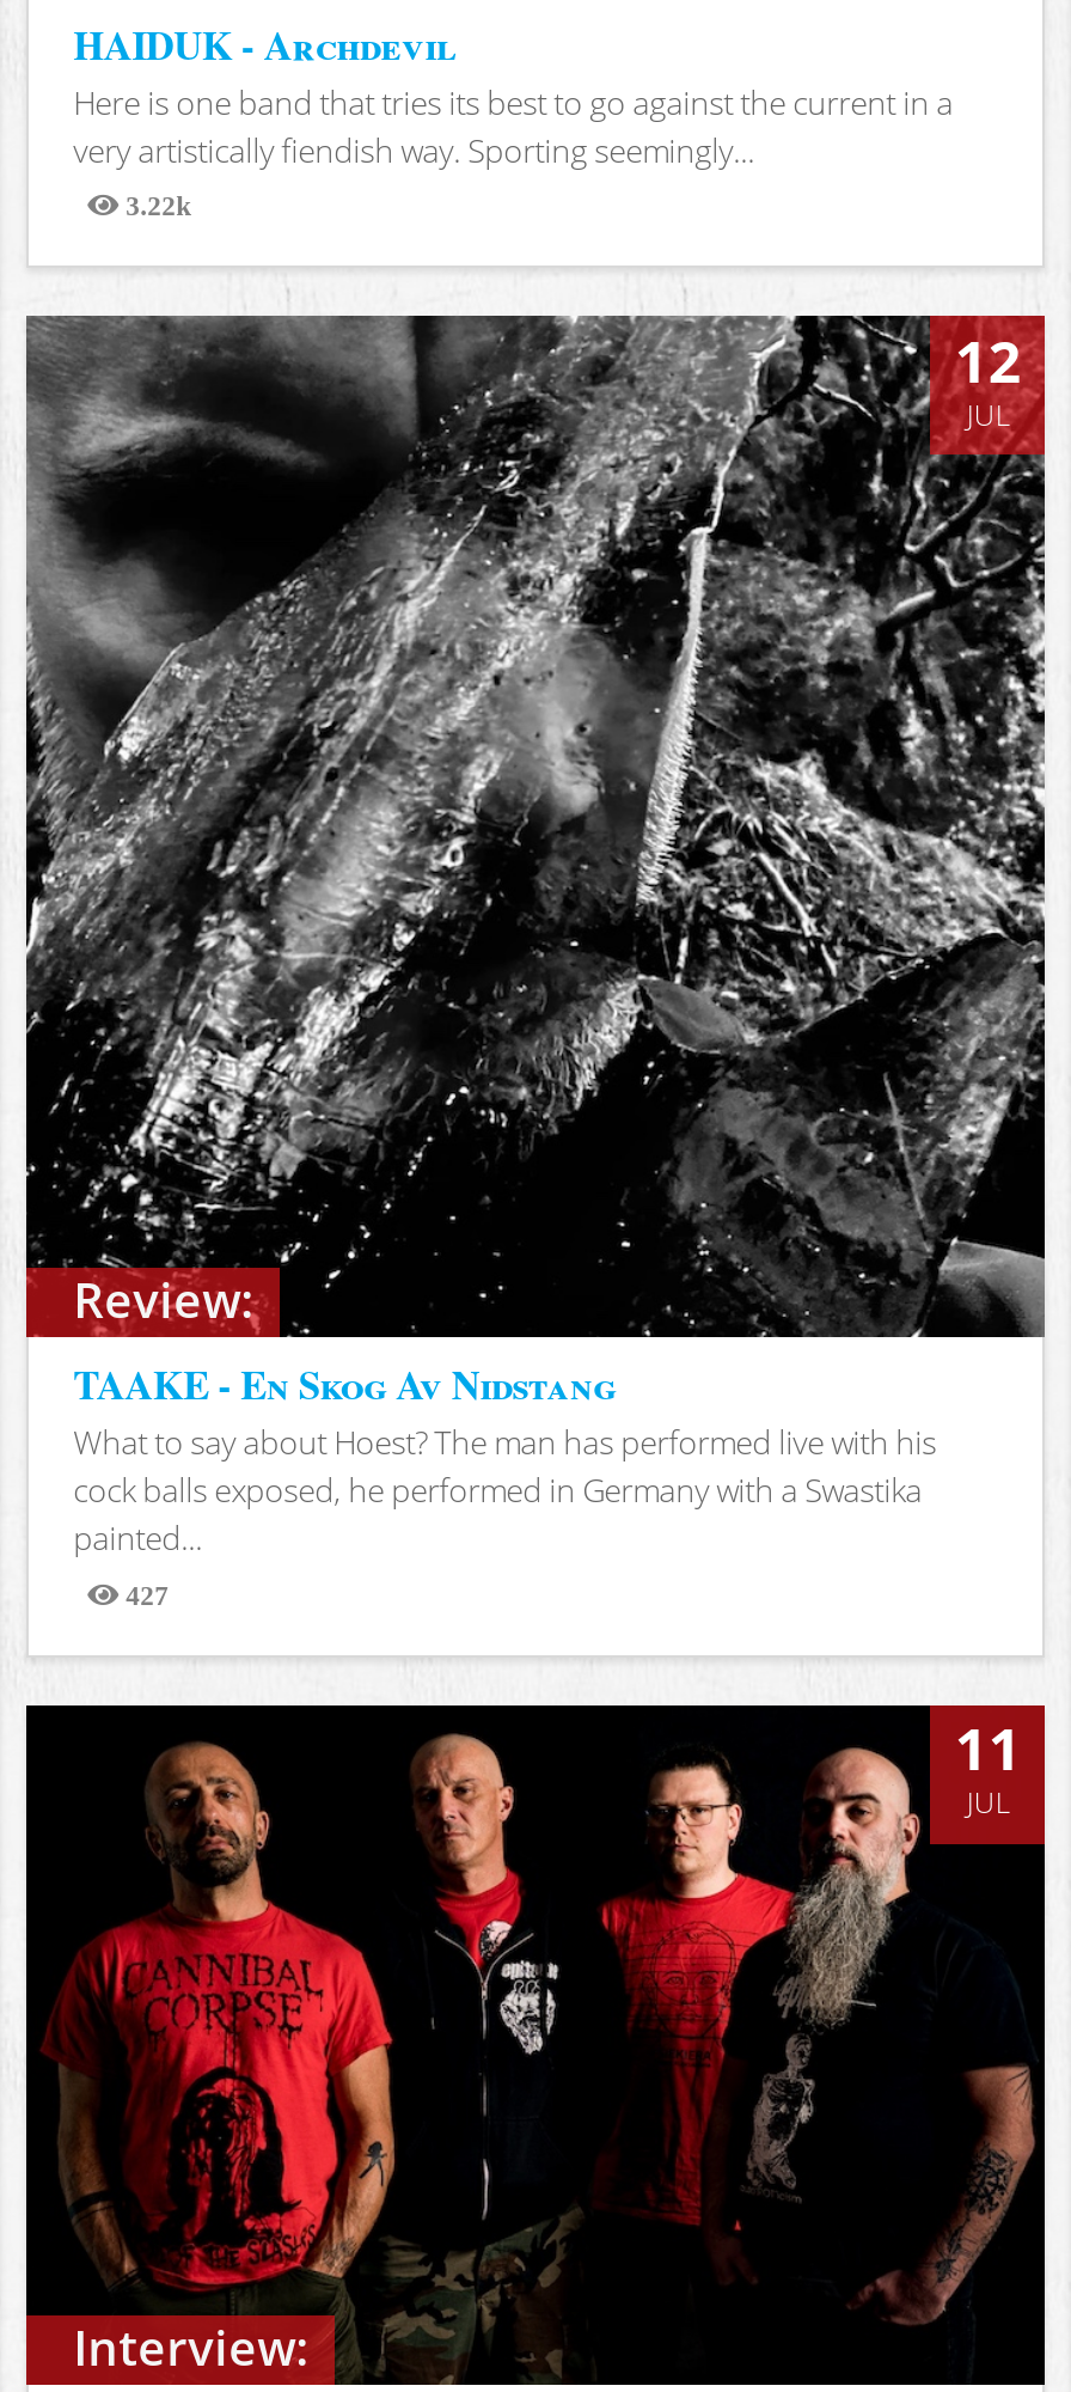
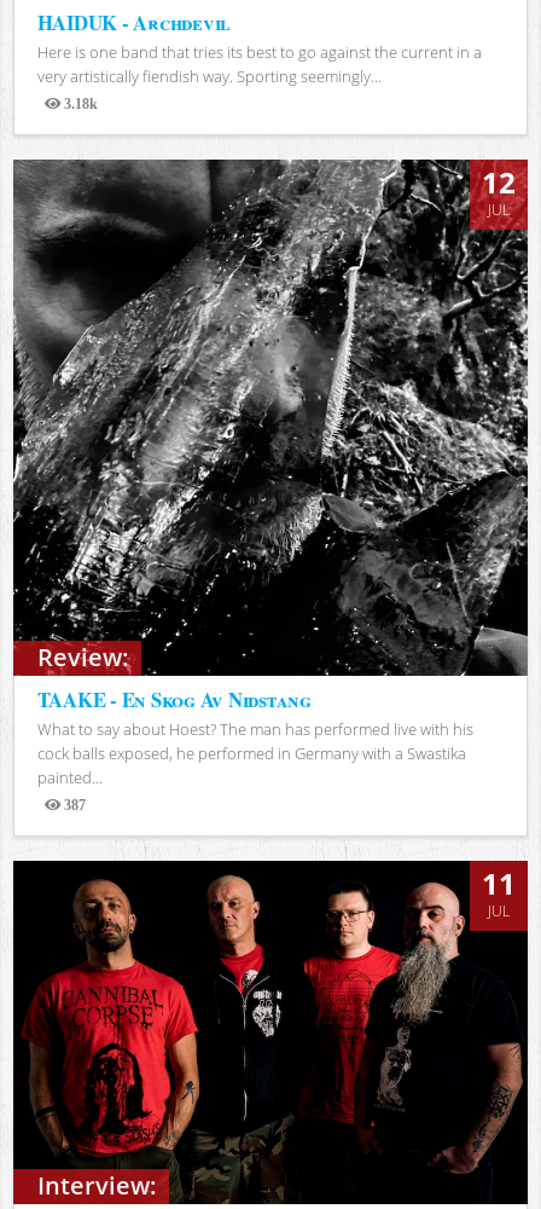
[119,192,193,218] 3.22k -> [60,97,97,110] 3.18k
[119,1580,169,1606] 427 -> [60,798,85,812] 387

